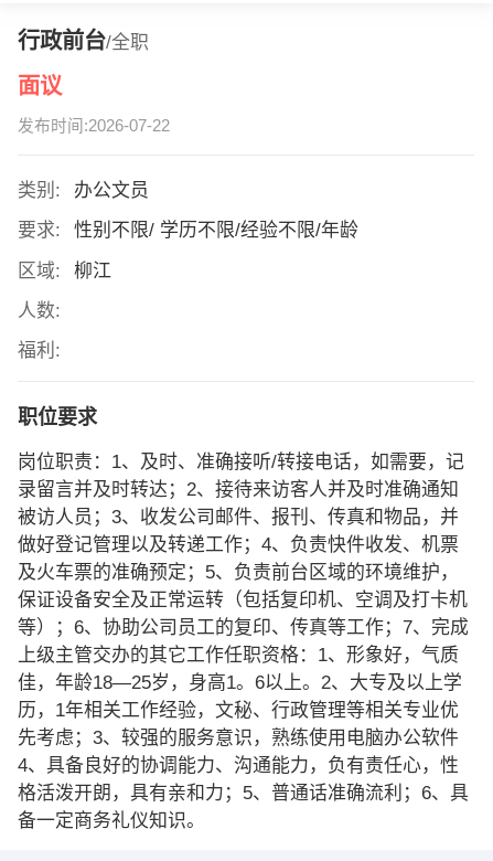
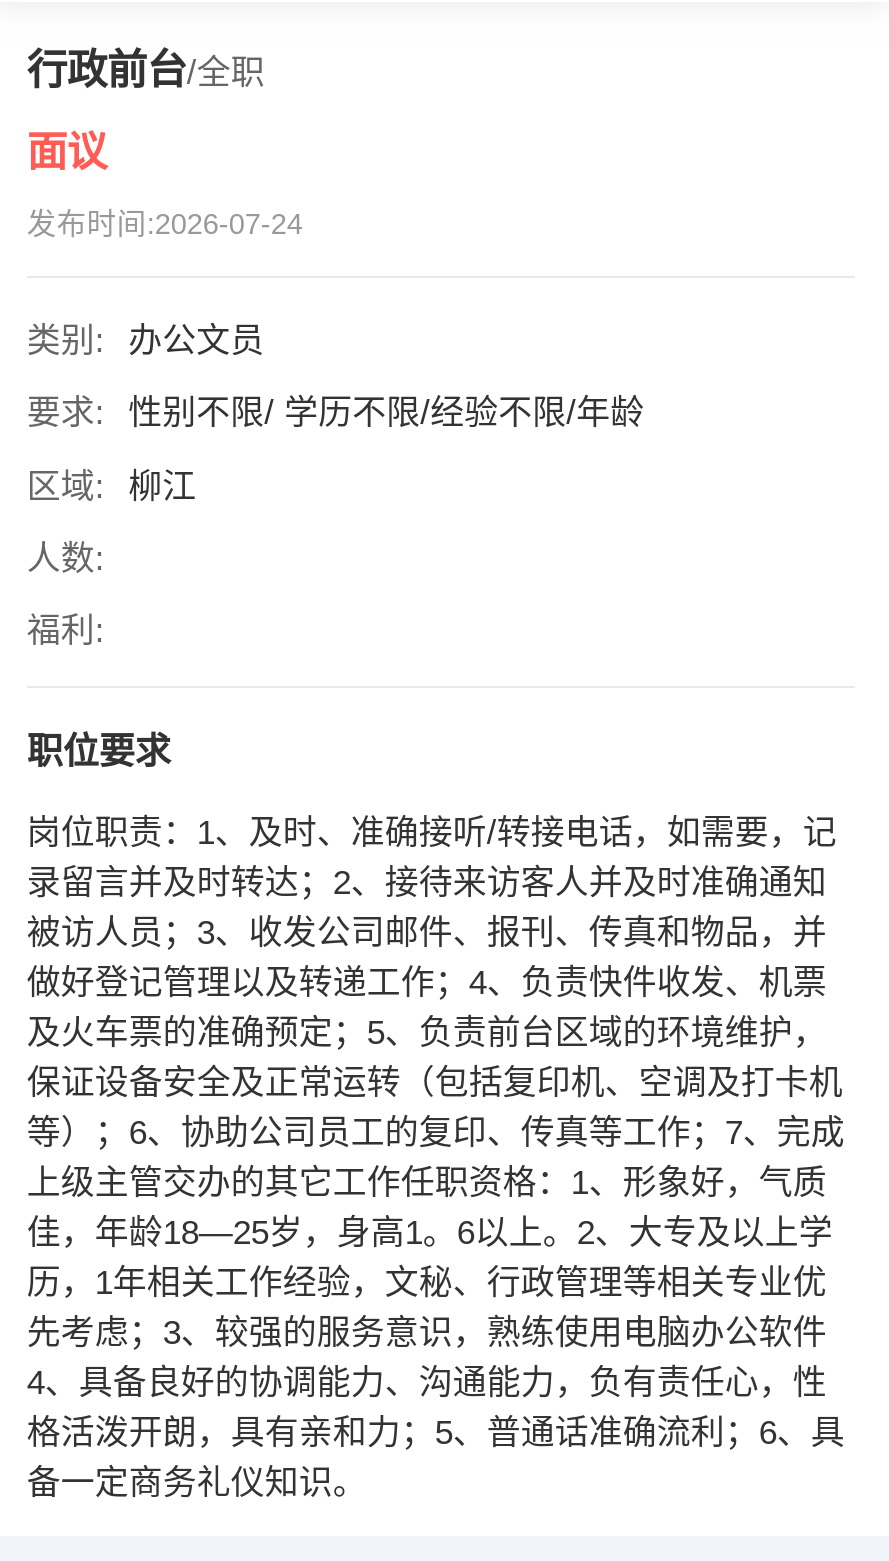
[18,117,170,135] 发布时间:2026-07-22 -> [27,208,303,240] 发布时间:2026-07-24

